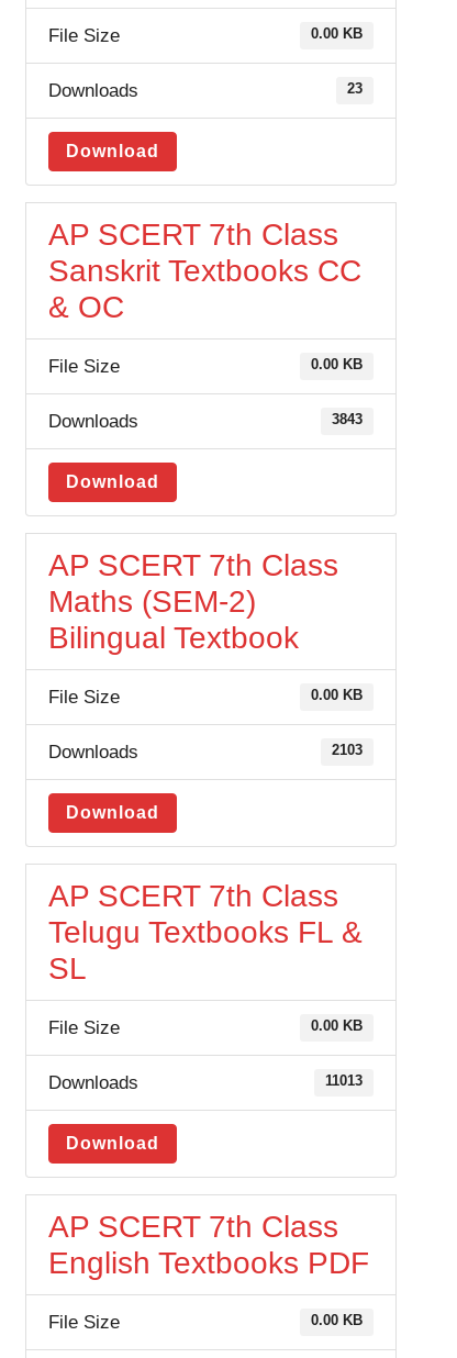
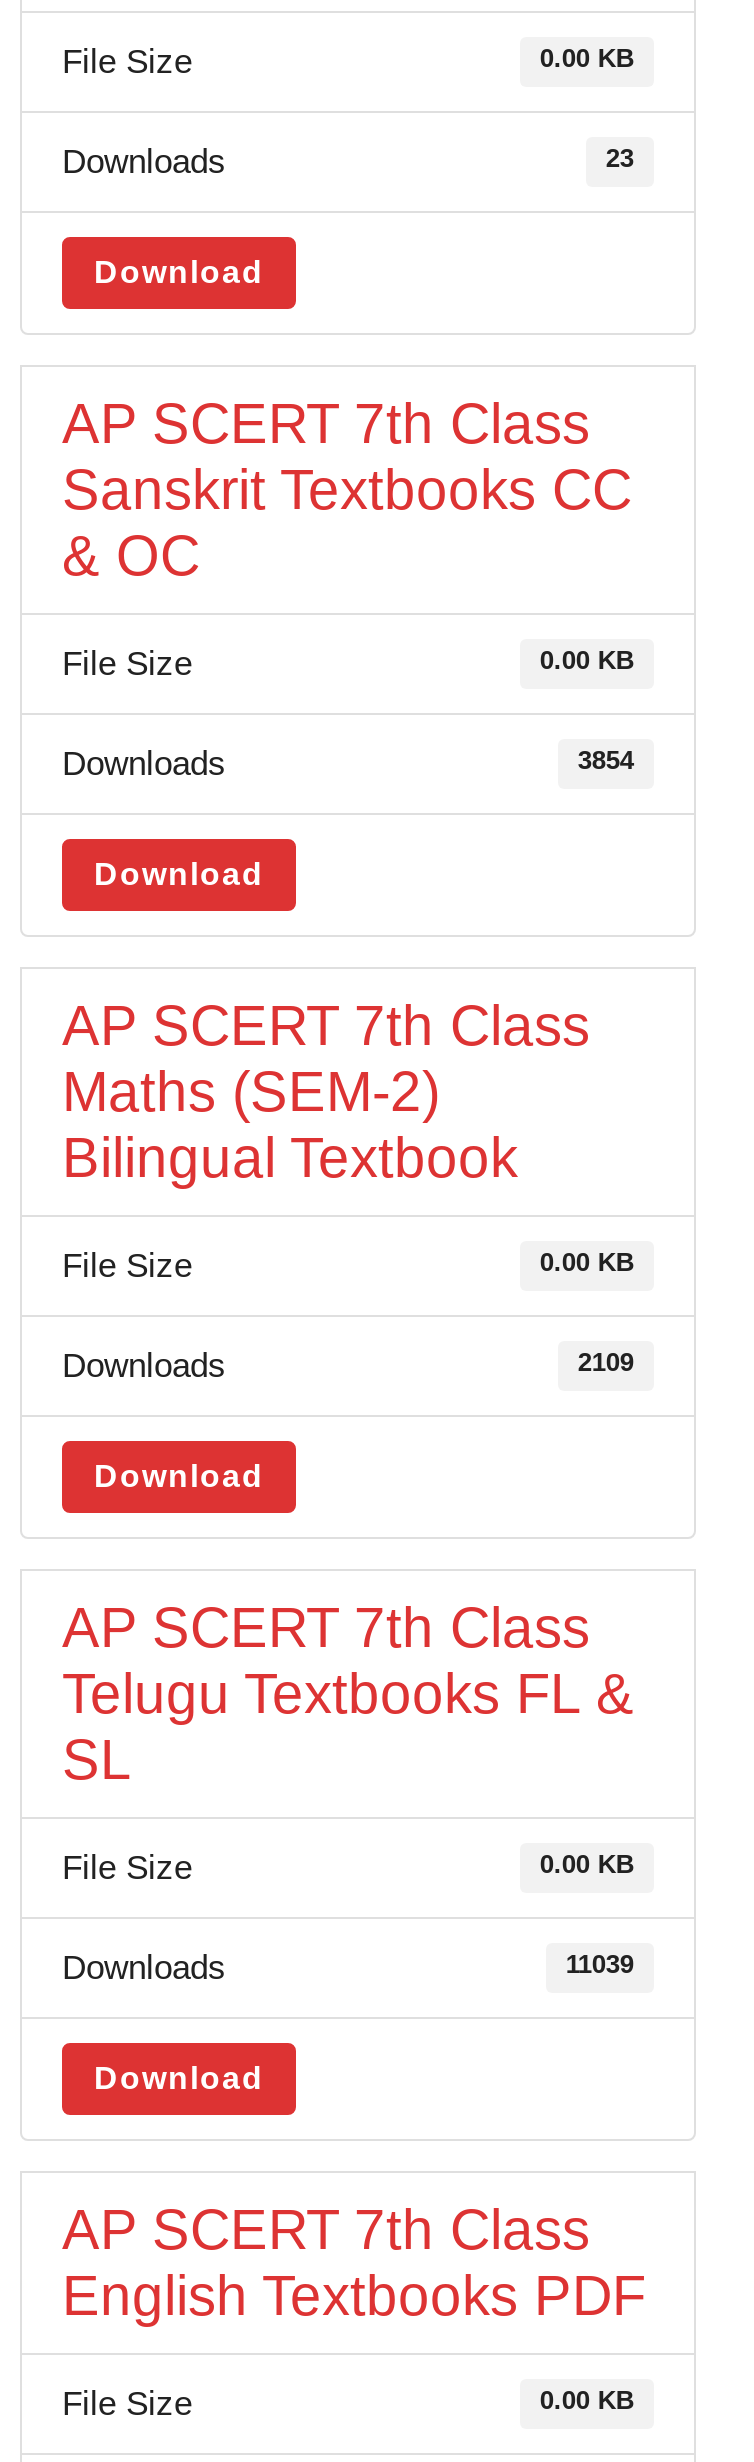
[332,411,362,428] 3843 -> [578,745,634,775] 3854
[332,742,362,758] 2103 -> [578,1347,634,1377] 2109
[325,1072,362,1089] 11013 -> [566,1949,634,1979] 11039

